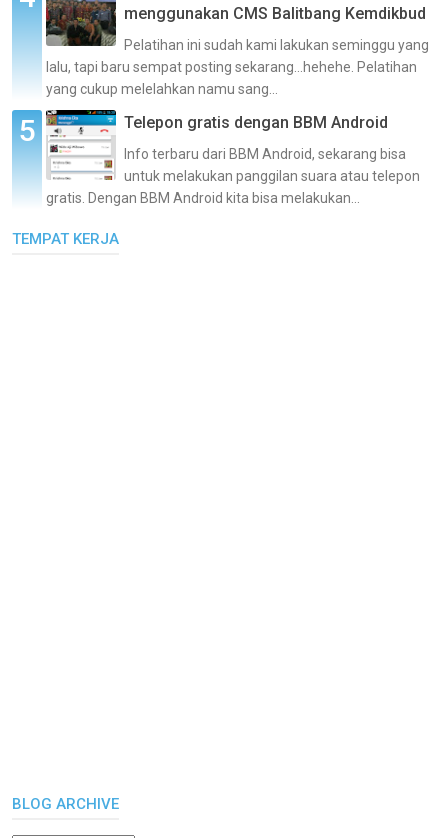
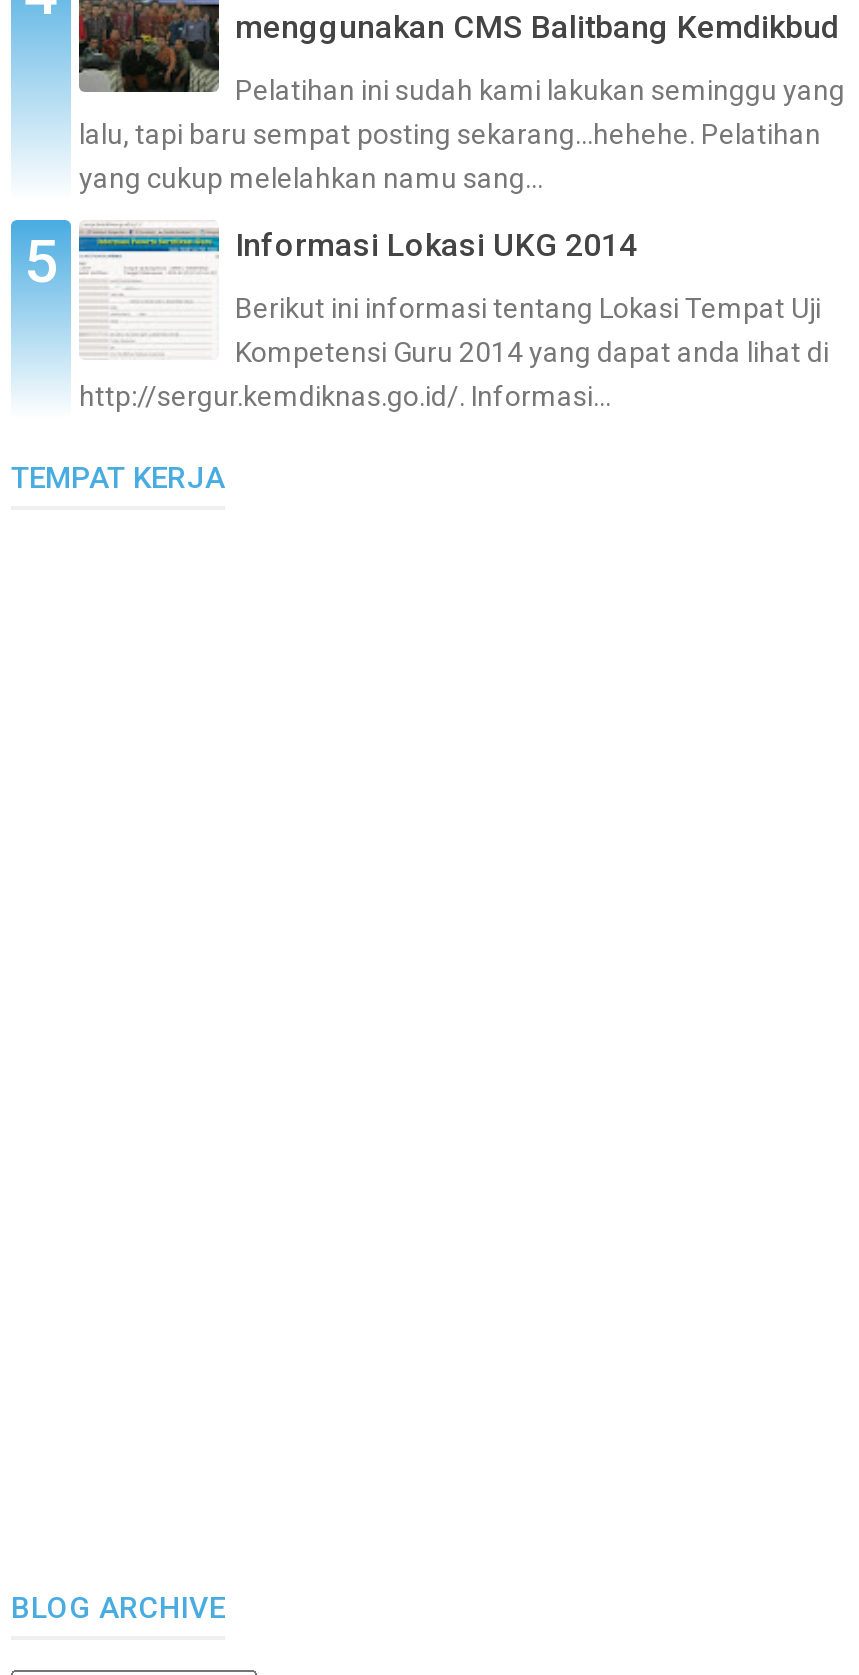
[45,109,420,206] [image] | Info terbaru dari BBM Android, sekarang bisa | untuk melakukan panggilan suara atau telepon | gratis. Dengan BBM Android kita bisa melakukan... -> [77,220,829,412] [image] | Berikut ini informasi tentang Lokasi Tempat Uji | Kompetensi Guru 2014 yang dapat anda lihat di | http://sergur.kemdiknas.go.id/. Informasi...
[124,113,388,132] Telepon gratis dengan BBM Android -> [235,226,637,264] Informasi Lokasi UKG 2014

